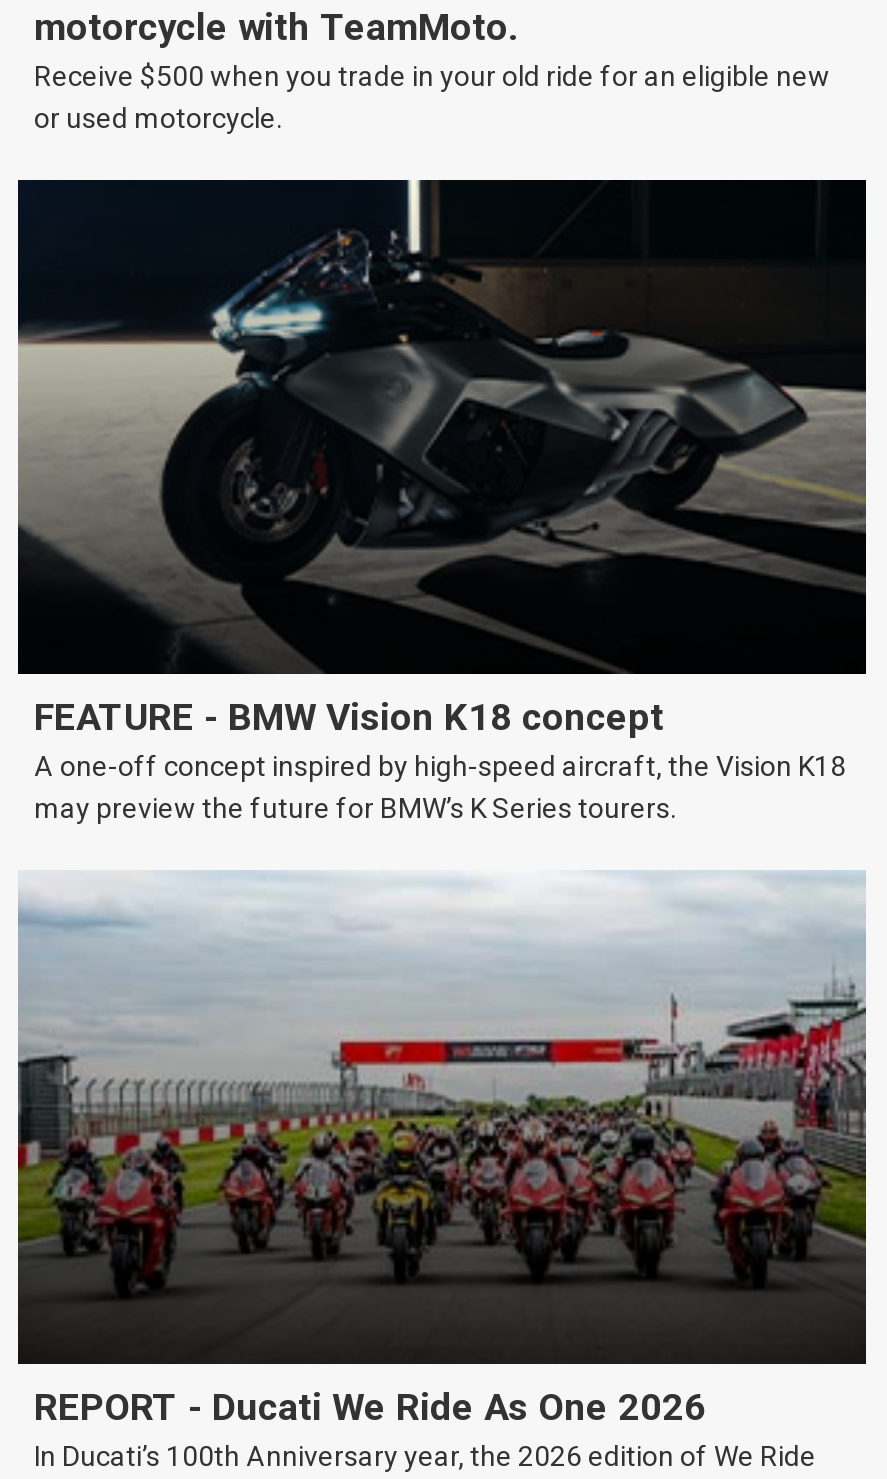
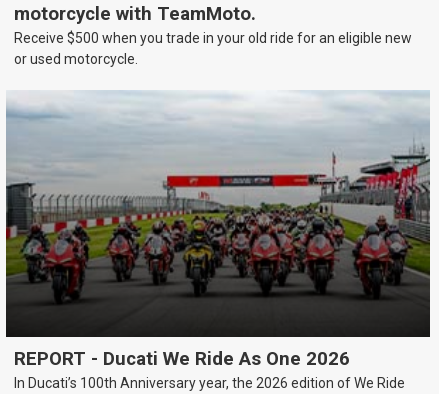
[16,178,868,824] [image] | FEATURE - BMW Vision K18 concept | A one-off concept inspired by high-speed aircraft, the Vision K18 | may preview the future for BMW’s K Series tourers. -> none

